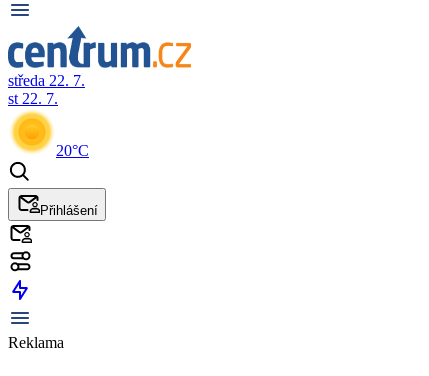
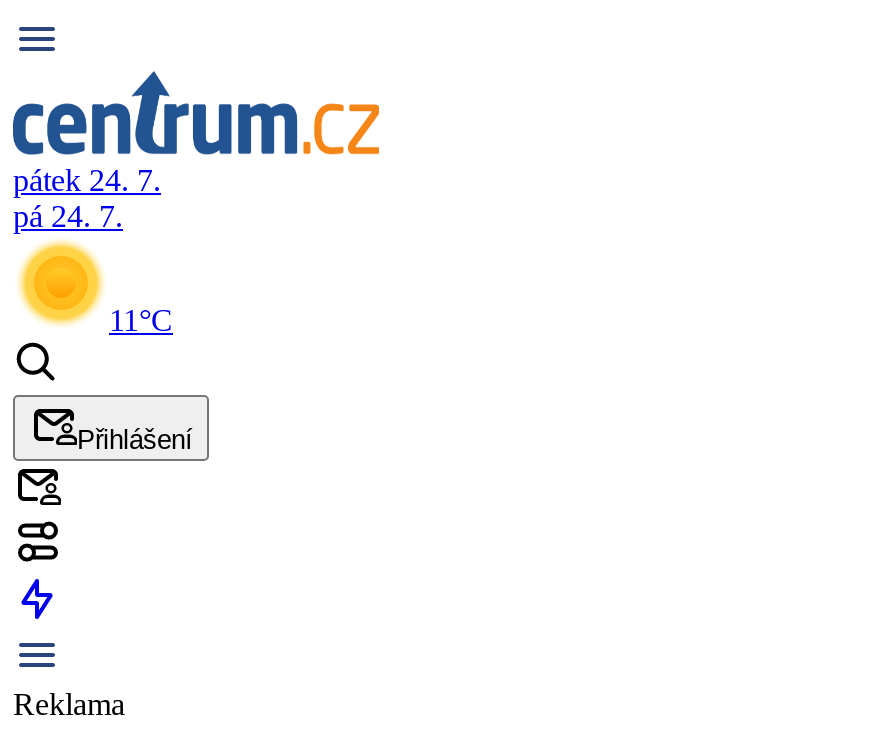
[8,72,85,107] středa 22. 7. | st 22. 7. -> [13,163,161,233] pátek 24. 7. | pá 24. 7.
[56,142,89,159] 20°C -> [109,303,173,337] 11°C

